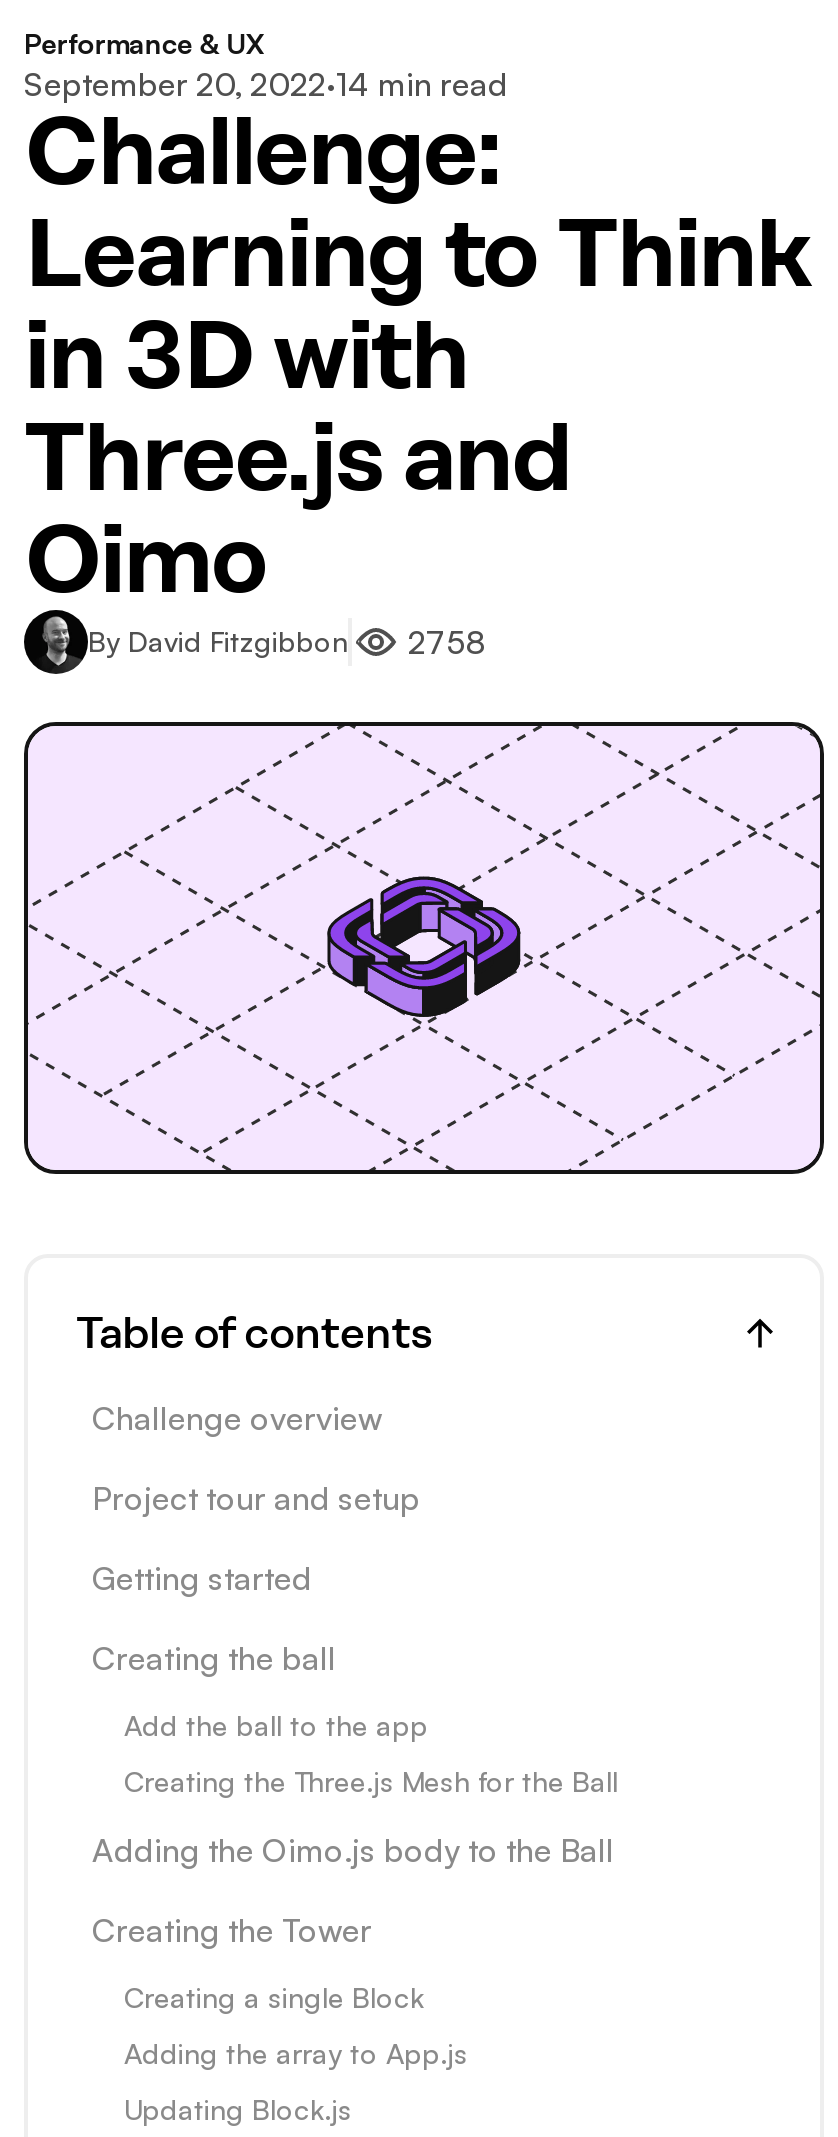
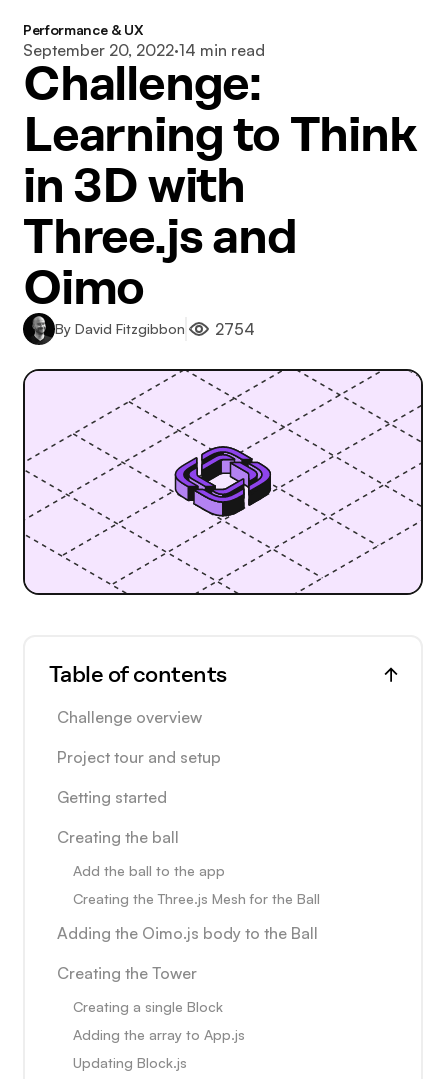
[88,622,486,662] By David Fitzgibbon 2758 -> [55,319,255,339] By David Fitzgibbon 2754

